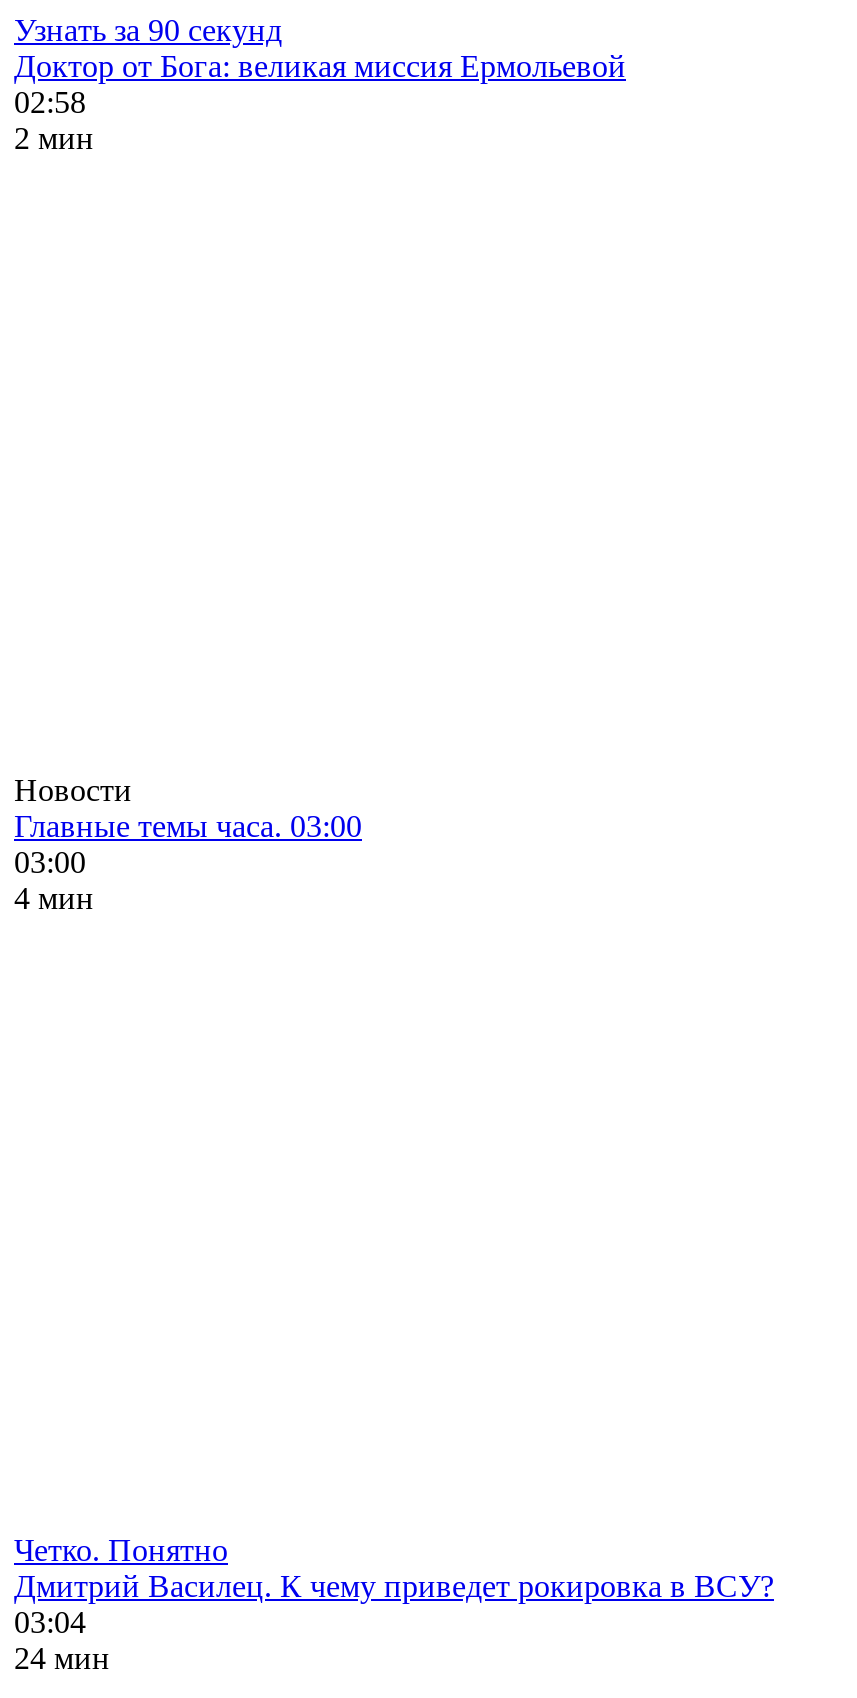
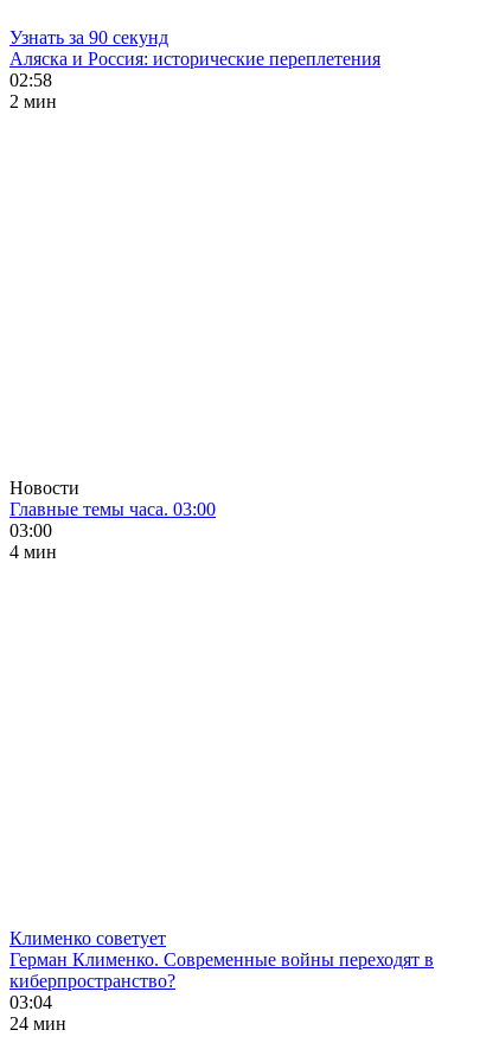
[14,49,626,83] Доктор от Бога: великая миссия Ермольевой -> [9,49,380,69] Аляска и Россия: исторические переплетения
[14,1533,774,1603] Четко. Понятно | Дмитрий Василец. К чему приведет рокировка в ВСУ? -> [9,928,434,991] Клименко советует | Герман Клименко. Современные войны переходят в | киберпространство?

